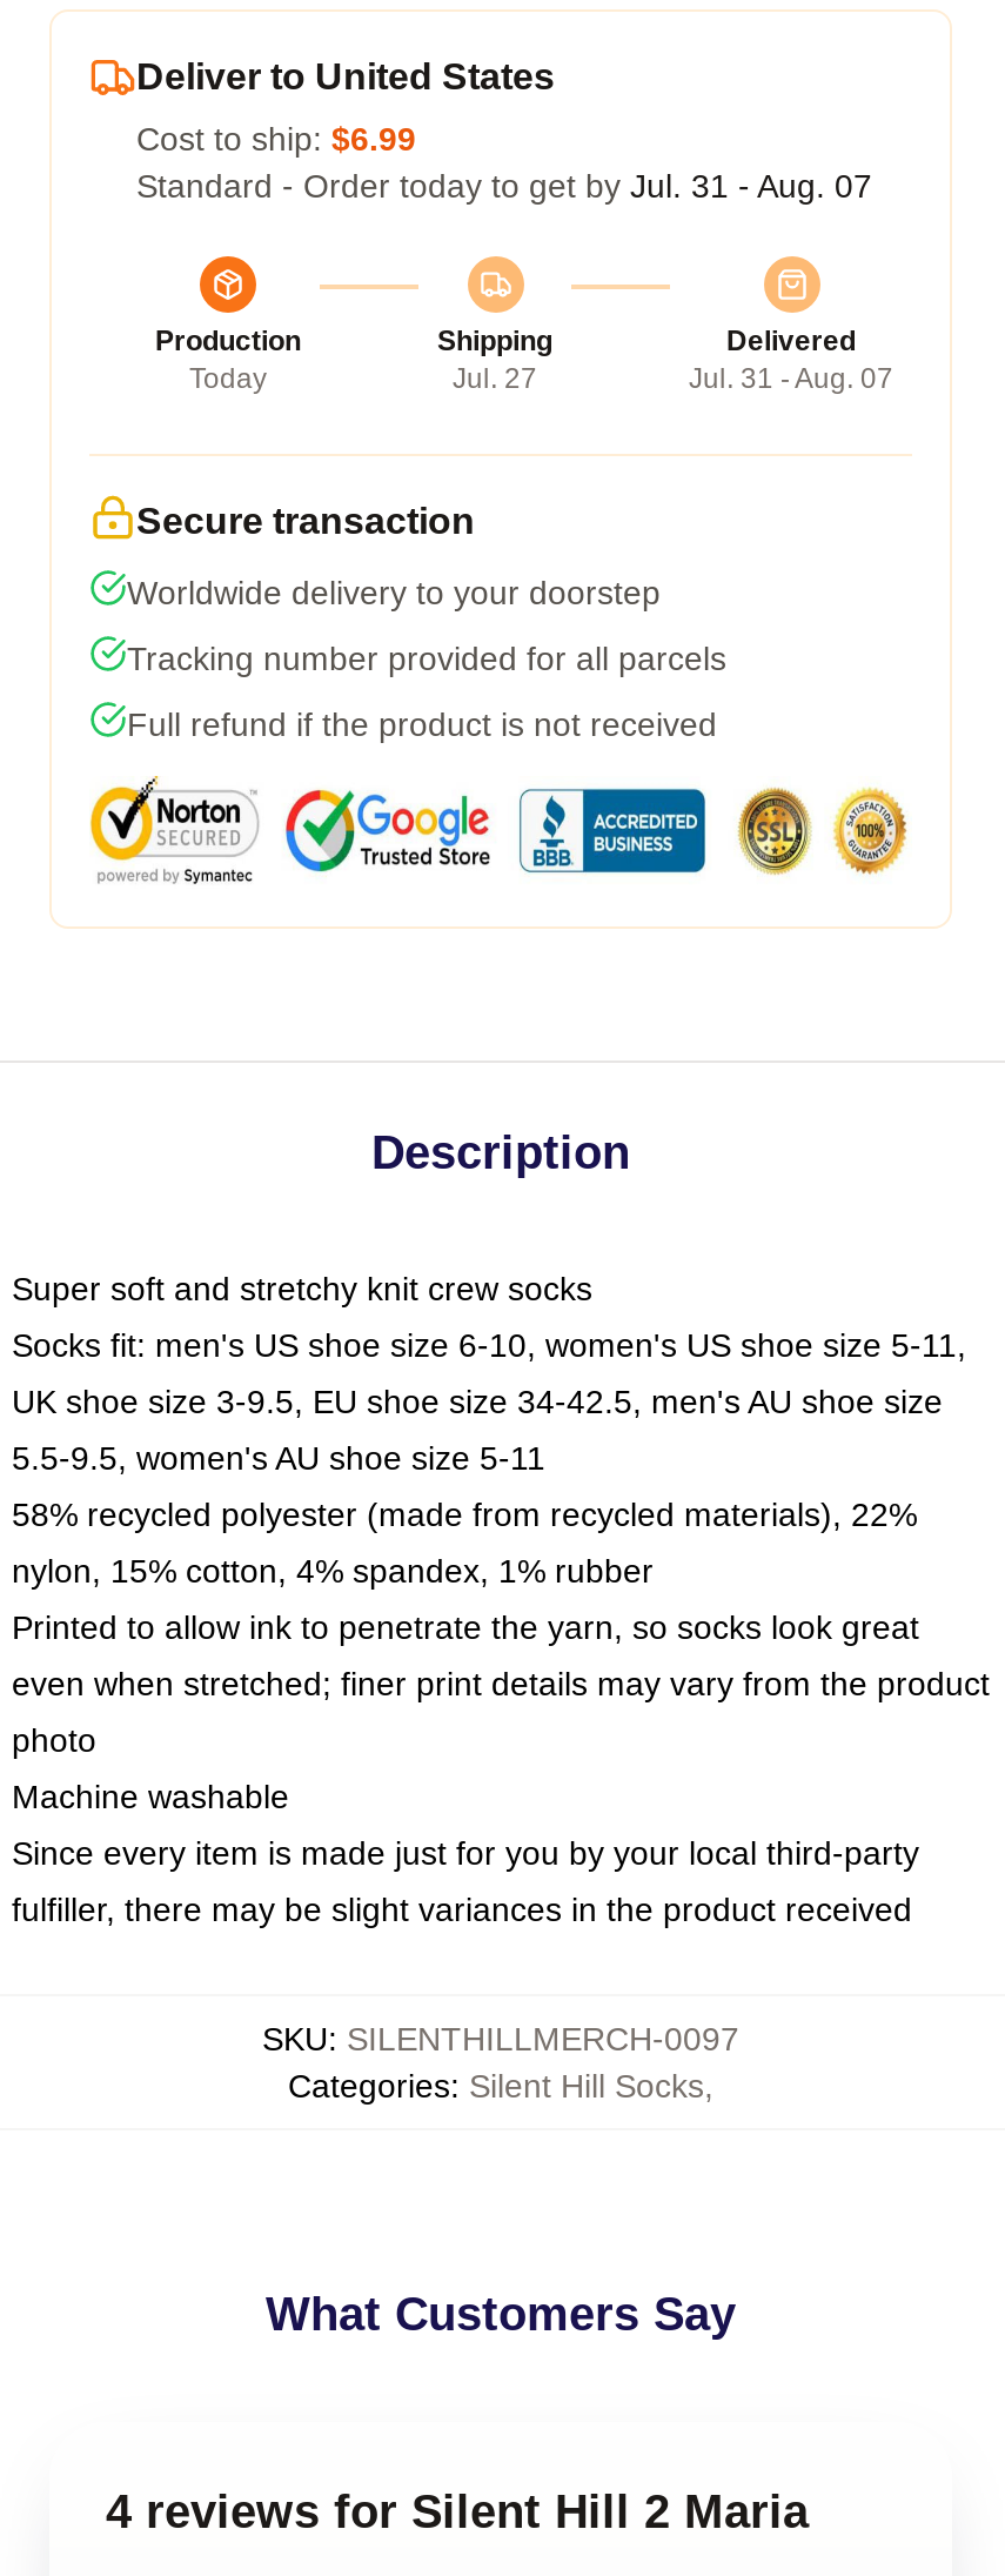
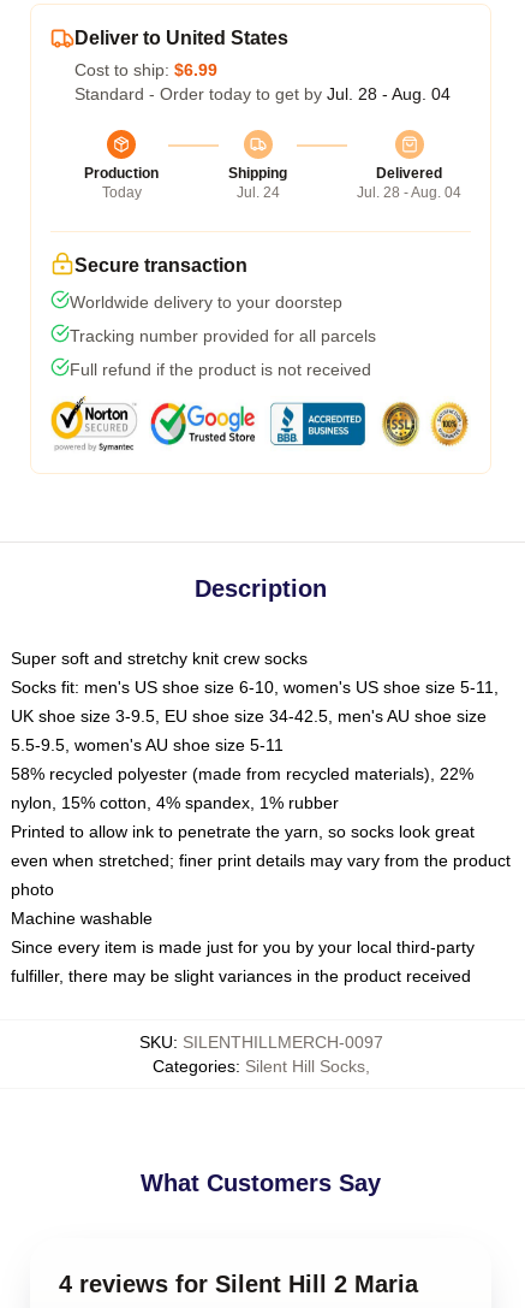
[136,166,872,204] Standard - Order today to get by Jul. 31 - Aug. 07 -> [74,84,451,103] Standard - Order today to get by Jul. 28 - Aug. 04
[453,361,537,394] Jul. 27 -> [236,184,279,201] Jul. 24
[689,361,893,394] Jul. 31 - Aug. 07 -> [357,184,461,201] Jul. 28 - Aug. 04

